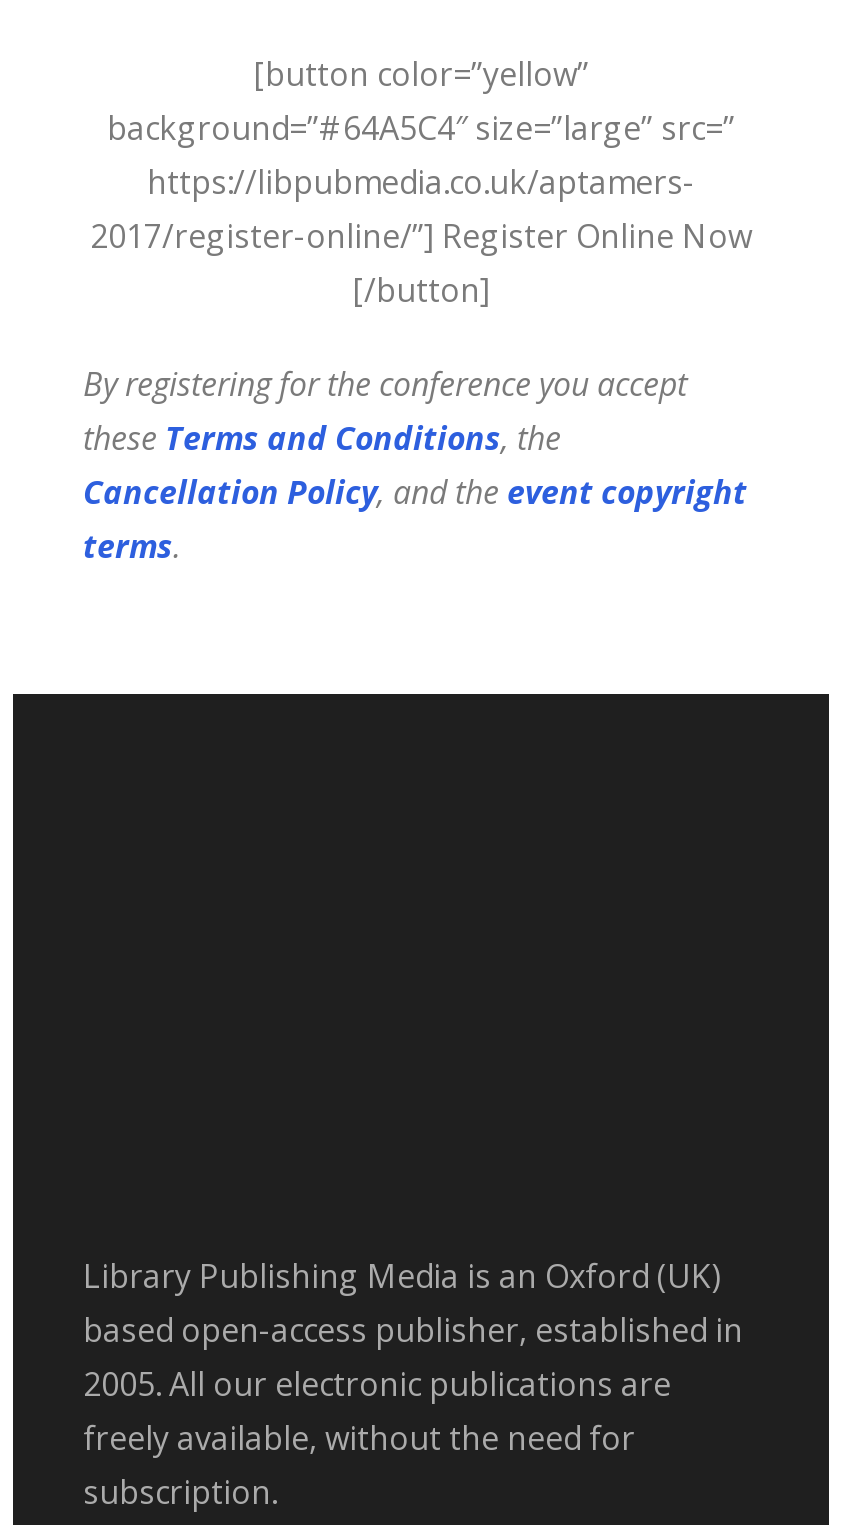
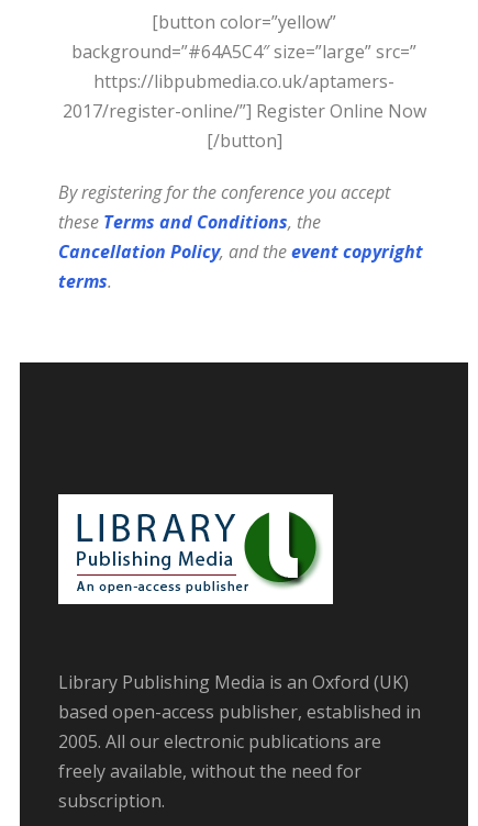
none -> [57,493,334,605] [image]

